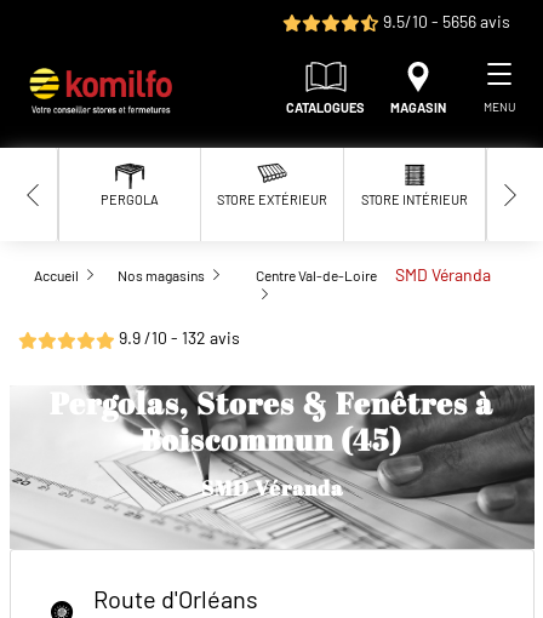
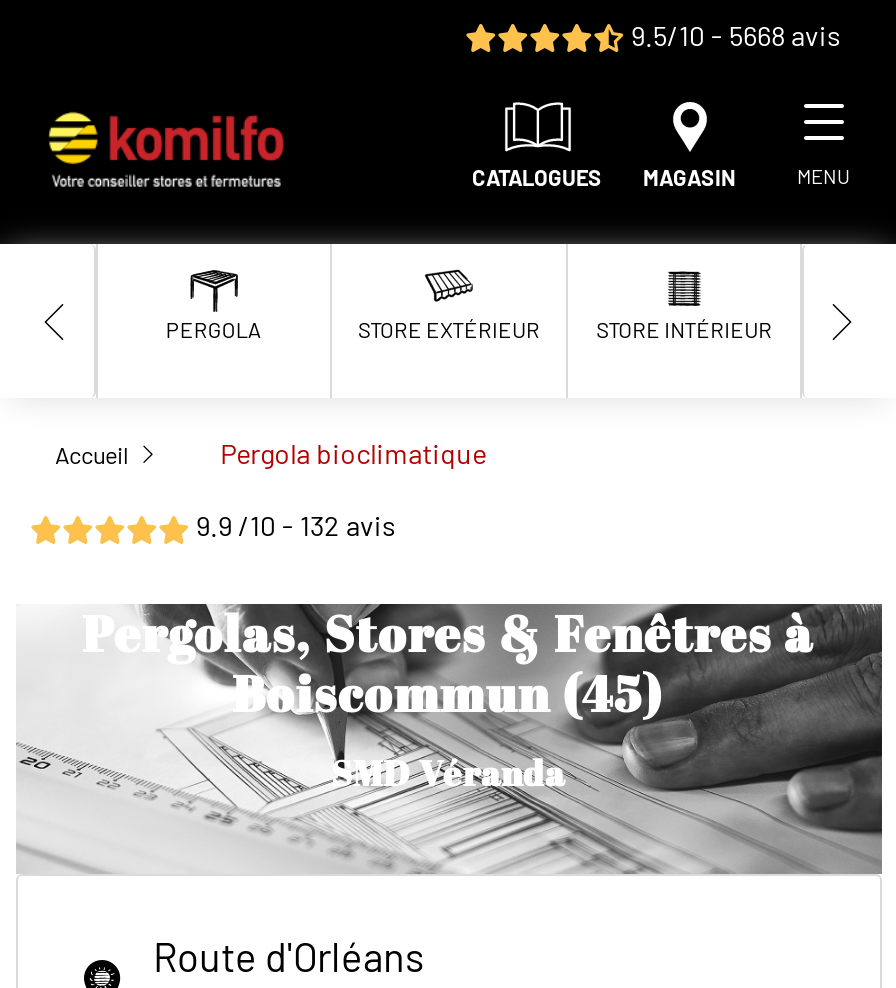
[379,11,510,32] 9.5/10 - 5656 avis -> [625,18,841,52] 9.5/10 - 5668 avis
[117,265,491,285] Nos magasins | Centre Val-de-Loire | SMD Véranda -> [220,437,486,471] Pergola bioclimatique

